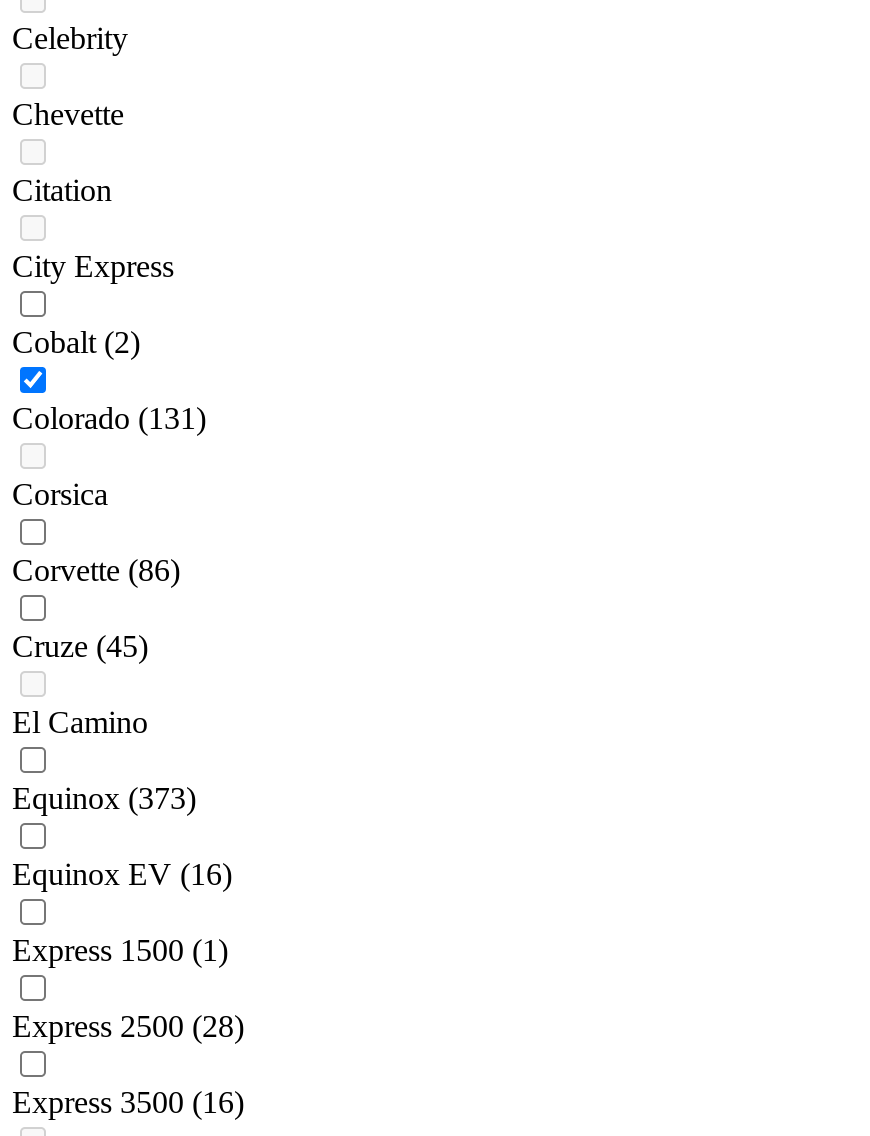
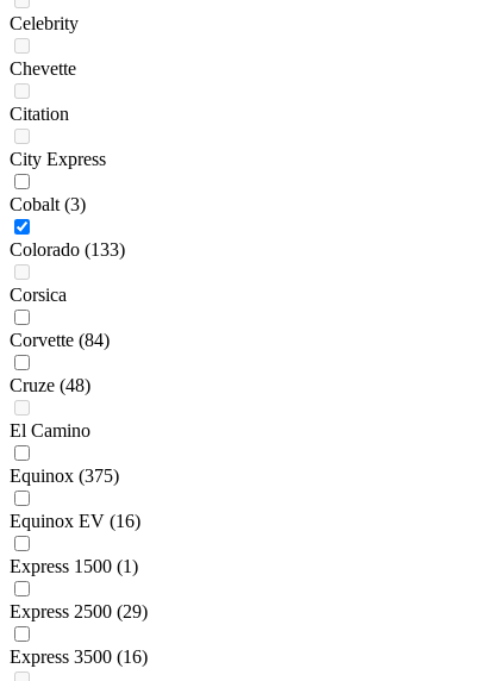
[12,326,140,360] Cobalt (2) -> [10,195,86,215] Cobalt (3)
[12,402,206,436] Colorado (131) -> [10,240,125,260] Colorado (133)
[12,554,180,588] Corvette (86) -> [10,330,110,351] Corvette (84)
[12,630,148,664] Cruze (45) -> [10,376,90,396] Cruze (48)
[12,782,196,816] Equinox (373) -> [10,466,119,486] Equinox (375)
[12,1010,244,1044] Express 2500 (28) -> [10,602,148,622] Express 2500 (29)

